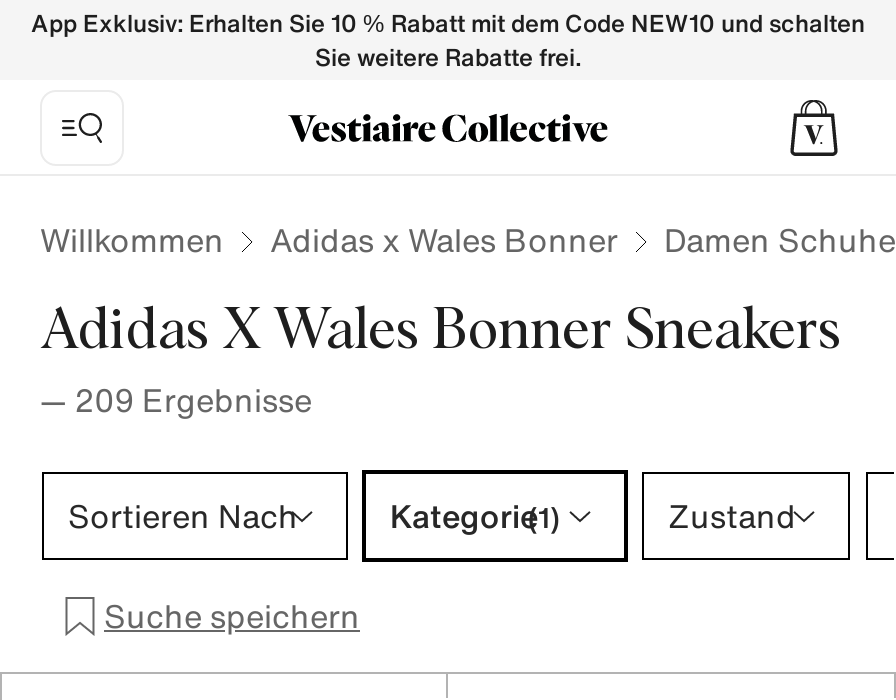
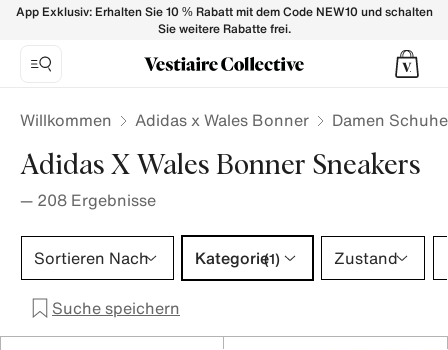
[40,376,312,424] — 209 Ergebnisse -> [20,188,156,212] — 208 Ergebnisse

